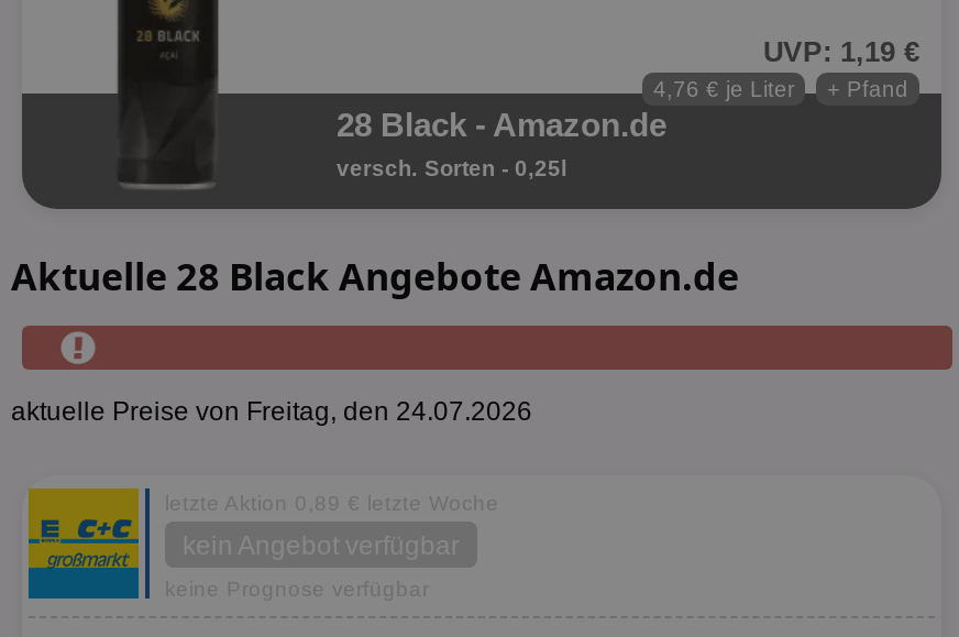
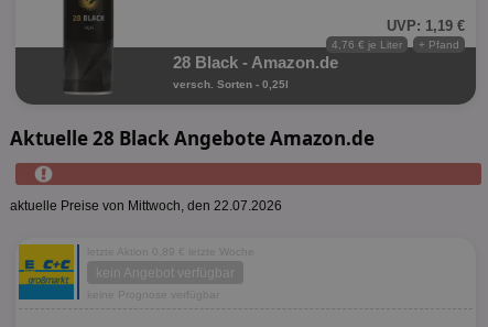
[11,396,532,427] aktuelle Preise von Freitag, den 24.07.2026 -> [10,198,282,214] aktuelle Preise von Mittwoch, den 22.07.2026

